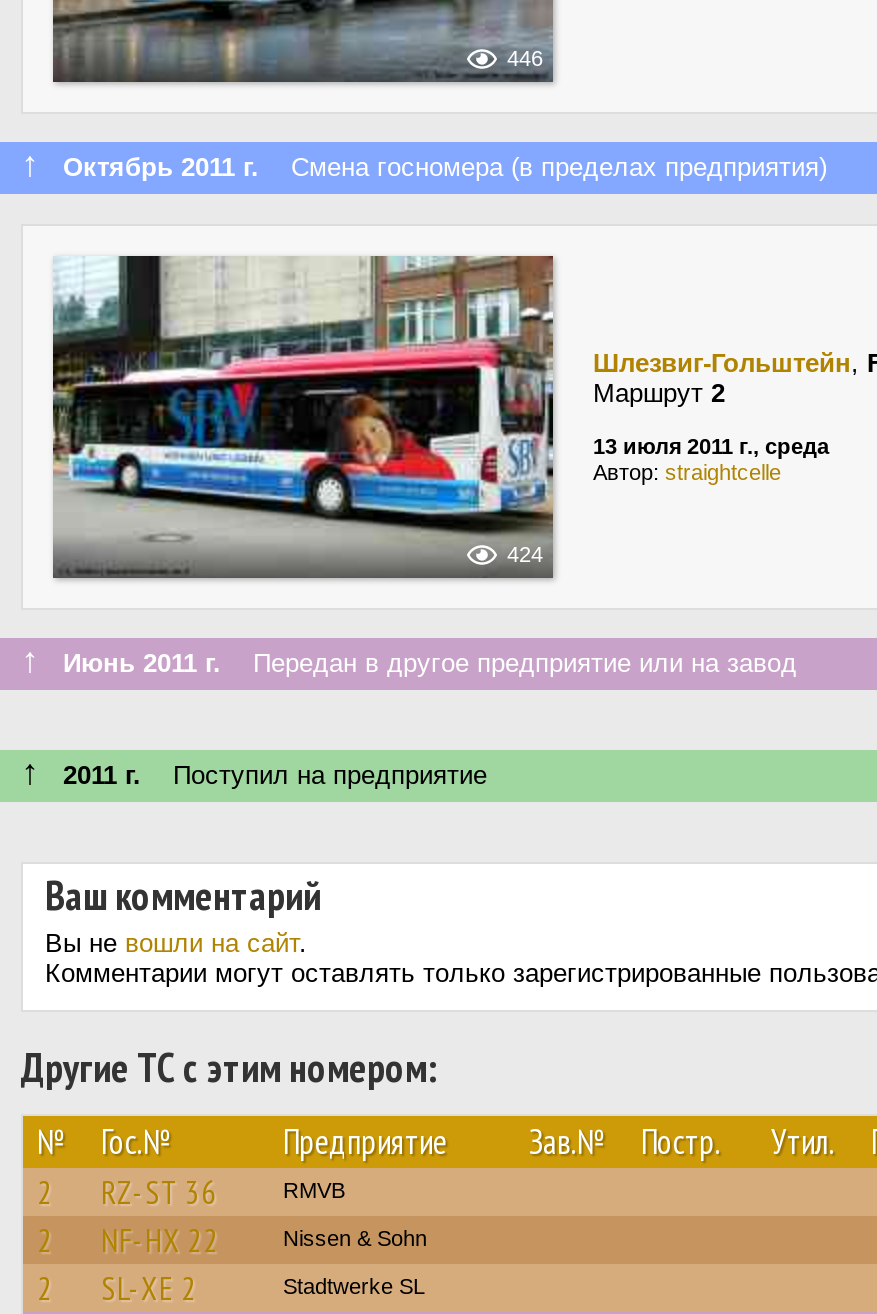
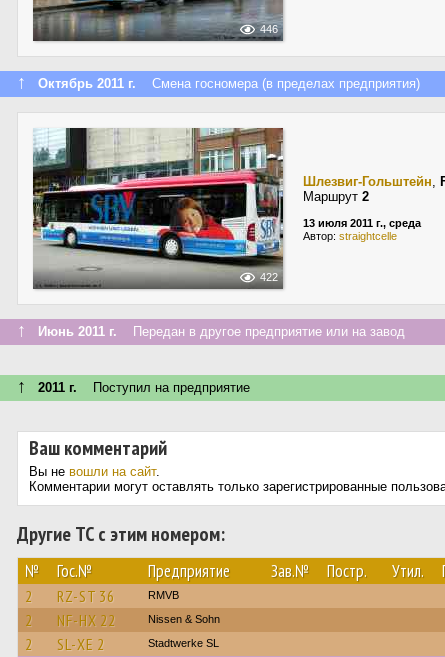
[507,542,543,566] 424 -> [260,271,278,283] 422

